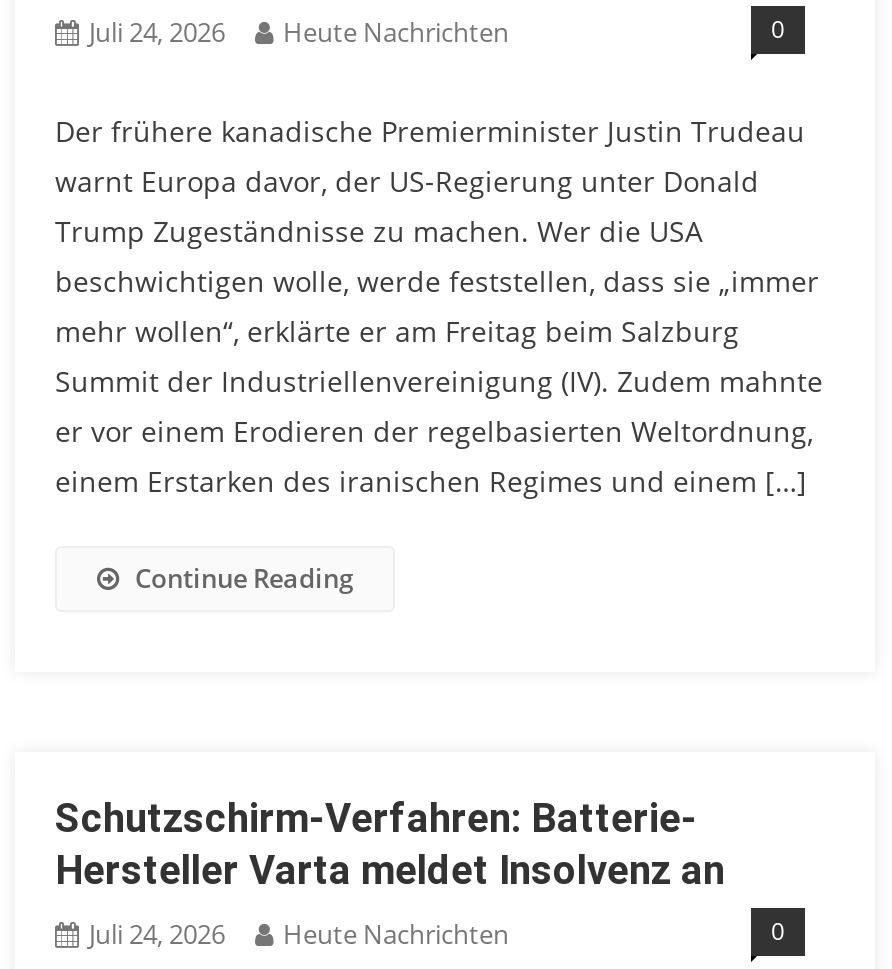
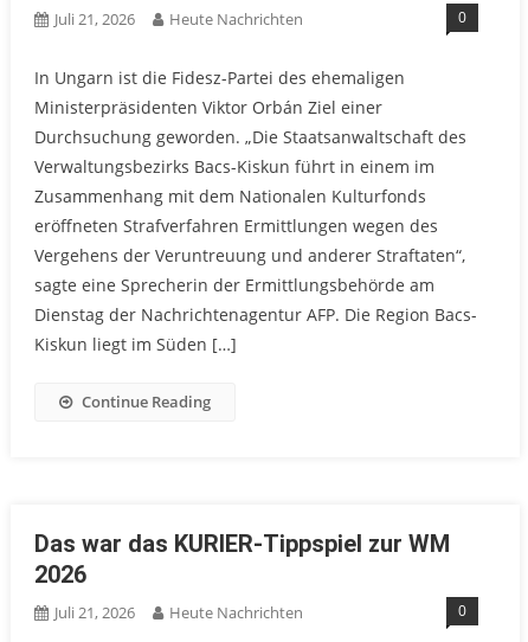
[89,14,509,50] Juli 24, 2026 Heute Nachrichten -> [54,8,303,30] Juli 21, 2026 Heute Nachrichten
[55,112,823,500] Der frühere kanadische Premierminister Justin Trudeau | warnt Europa davor, der US-Regierung unter Donald | Trump Zugeständnisse zu machen. Wer die USA | beschwichtigen wolle, werde feststellen, dass sie „immer | mehr wollen“, erklärte er am Freitag beim Salzburg | Summit der Industriellenvereinigung (IV). Zudem mahnte | er vor einem Erodieren der regelbasierten Weltordnung, | einem Erstarken des iranischen Regimes und einem […] -> [34,66,477,355] In Ungarn ist die Fidesz-Partei des ehemaligen | Ministerpräsidenten Viktor Orbán Ziel einer | Durchsuchung geworden. „Die Staatsanwaltschaft des | Verwaltungsbezirks Bacs-Kiskun führt in einem im | Zusammenhang mit dem Nationalen Kulturfonds | eröffneten Strafverfahren Ermittlungen wegen des | Vergehens der Veruntreuung und anderer Straftaten“, | sagte eine Sprecherin der Ermittlungsbehörde am | Dienstag der Nachrichtenagentur AFP. Die Region Bacs- | Kiskun liegt im Süden […]
[55,794,725,894] Schutzschirm-Verfahren: Batterie- | Hersteller Varta meldet Insolvenz an -> [34,529,450,589] Das war das KURIER-Tippspiel zur WM | 2026
[89,916,509,952] Juli 24, 2026 Heute Nachrichten -> [54,602,303,623] Juli 21, 2026 Heute Nachrichten

